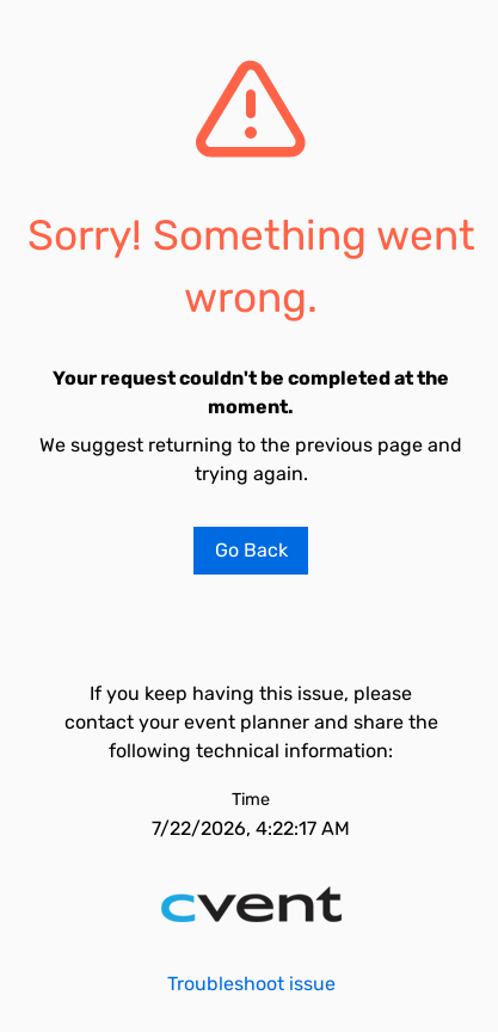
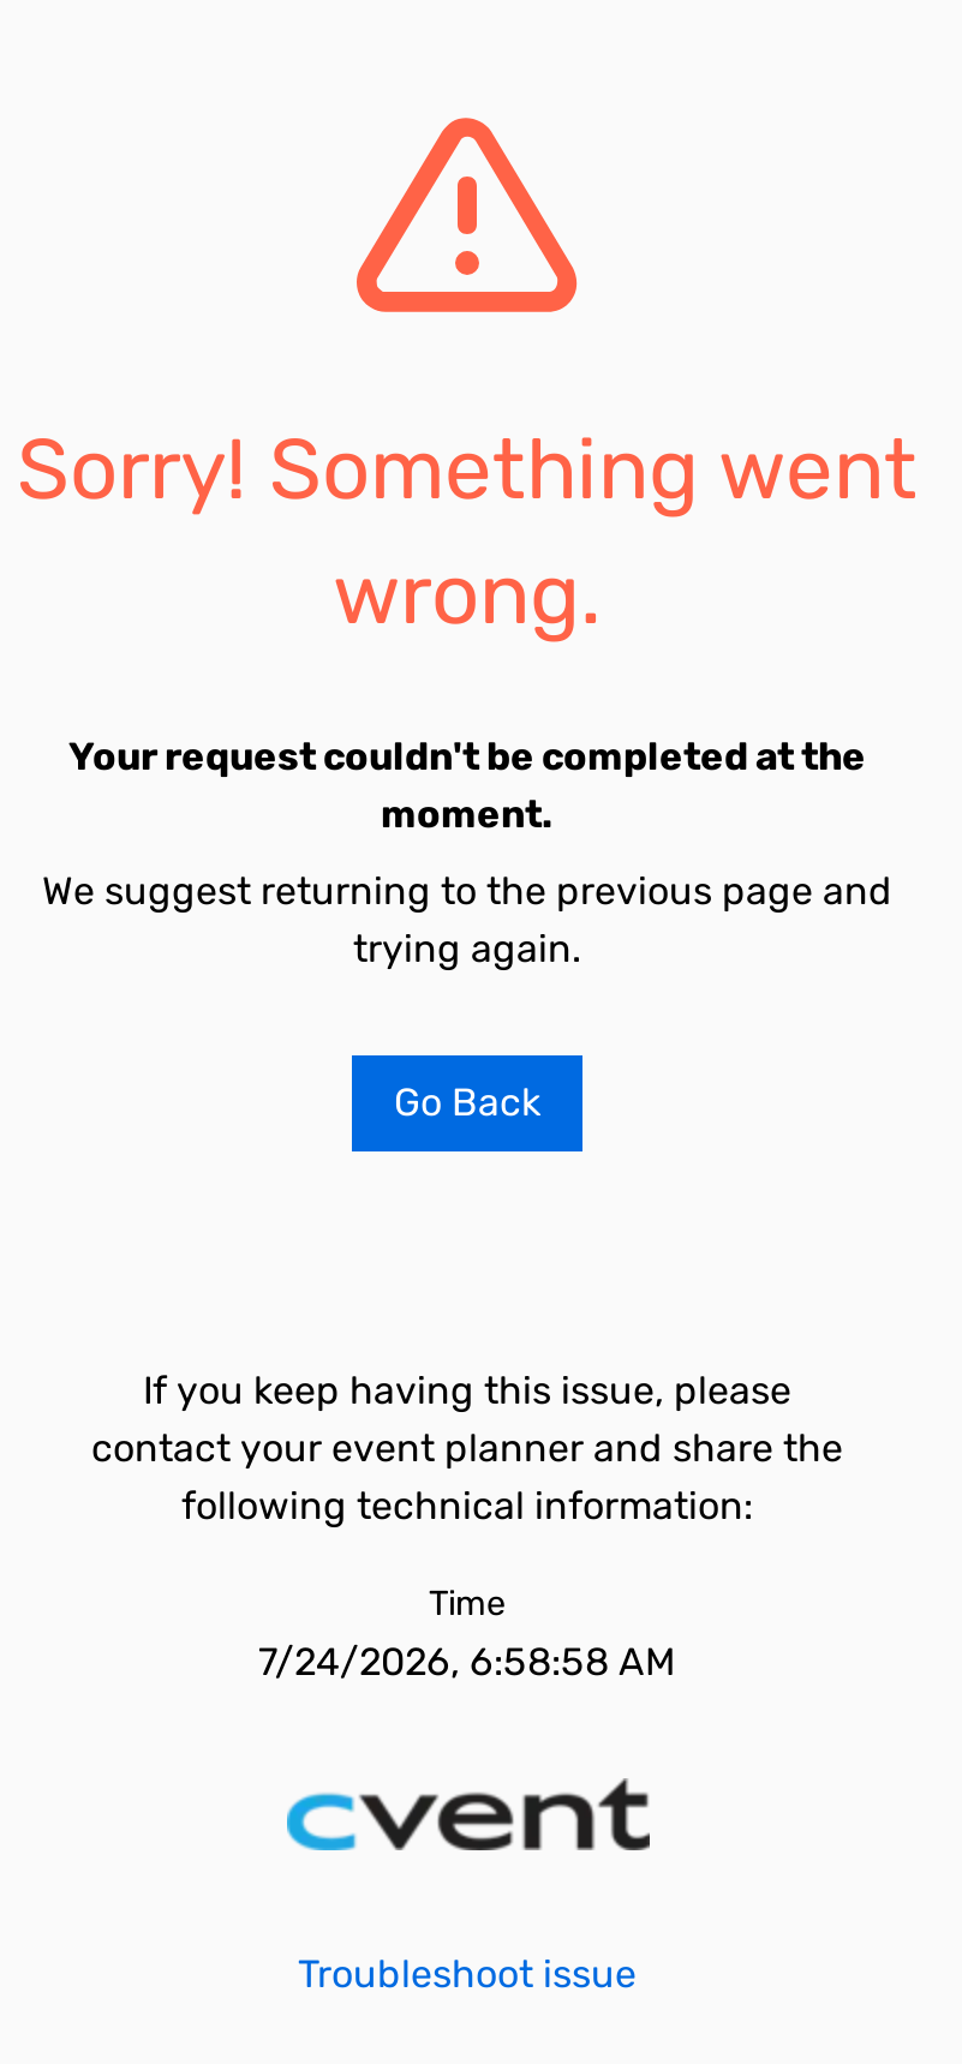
[152,817,350,840] 7/22/2026, 4:22:17 AM -> [258,1639,676,1685] 7/24/2026, 6:58:58 AM

